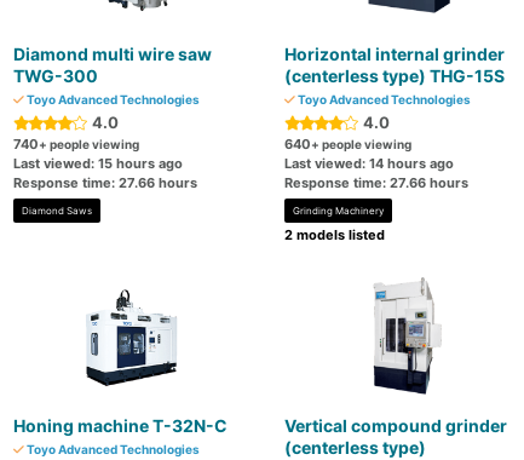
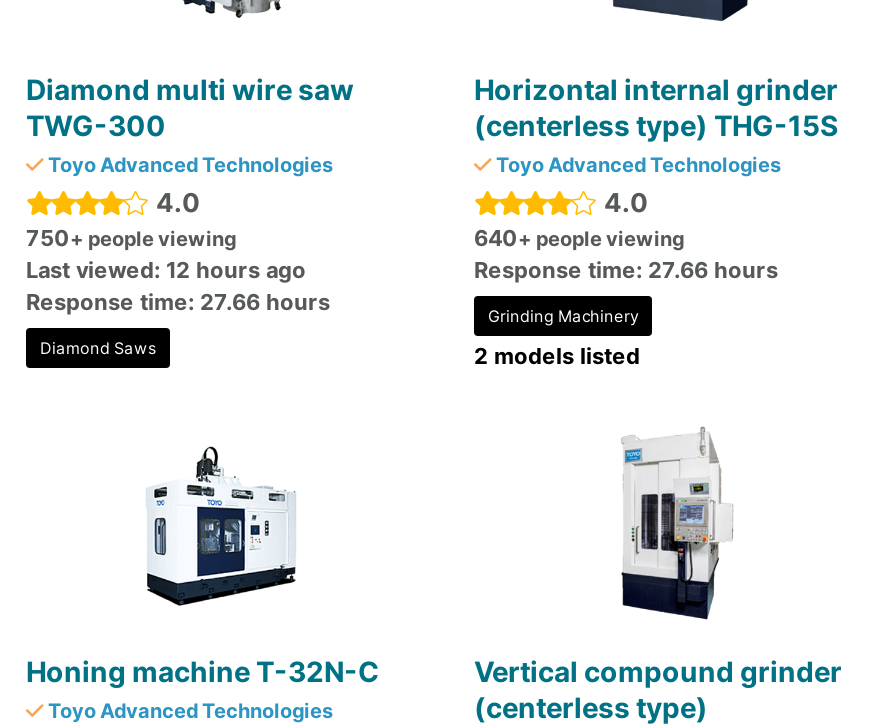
[13,136,139,153] 740+ people viewing -> [26,225,236,253] 750+ people viewing
[13,155,183,172] Last viewed: 15 hours ago -> [26,257,306,285] Last viewed: 12 hours ago
[284,155,454,172] Last viewed: 14 hours ago -> none

